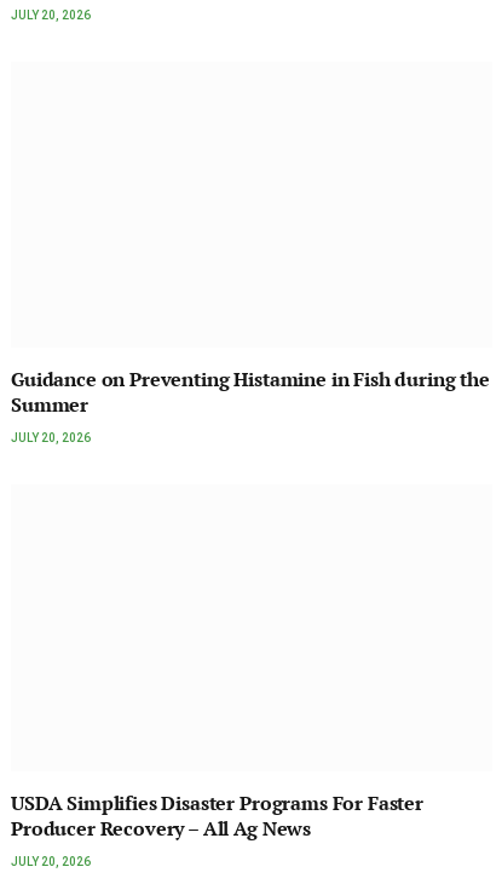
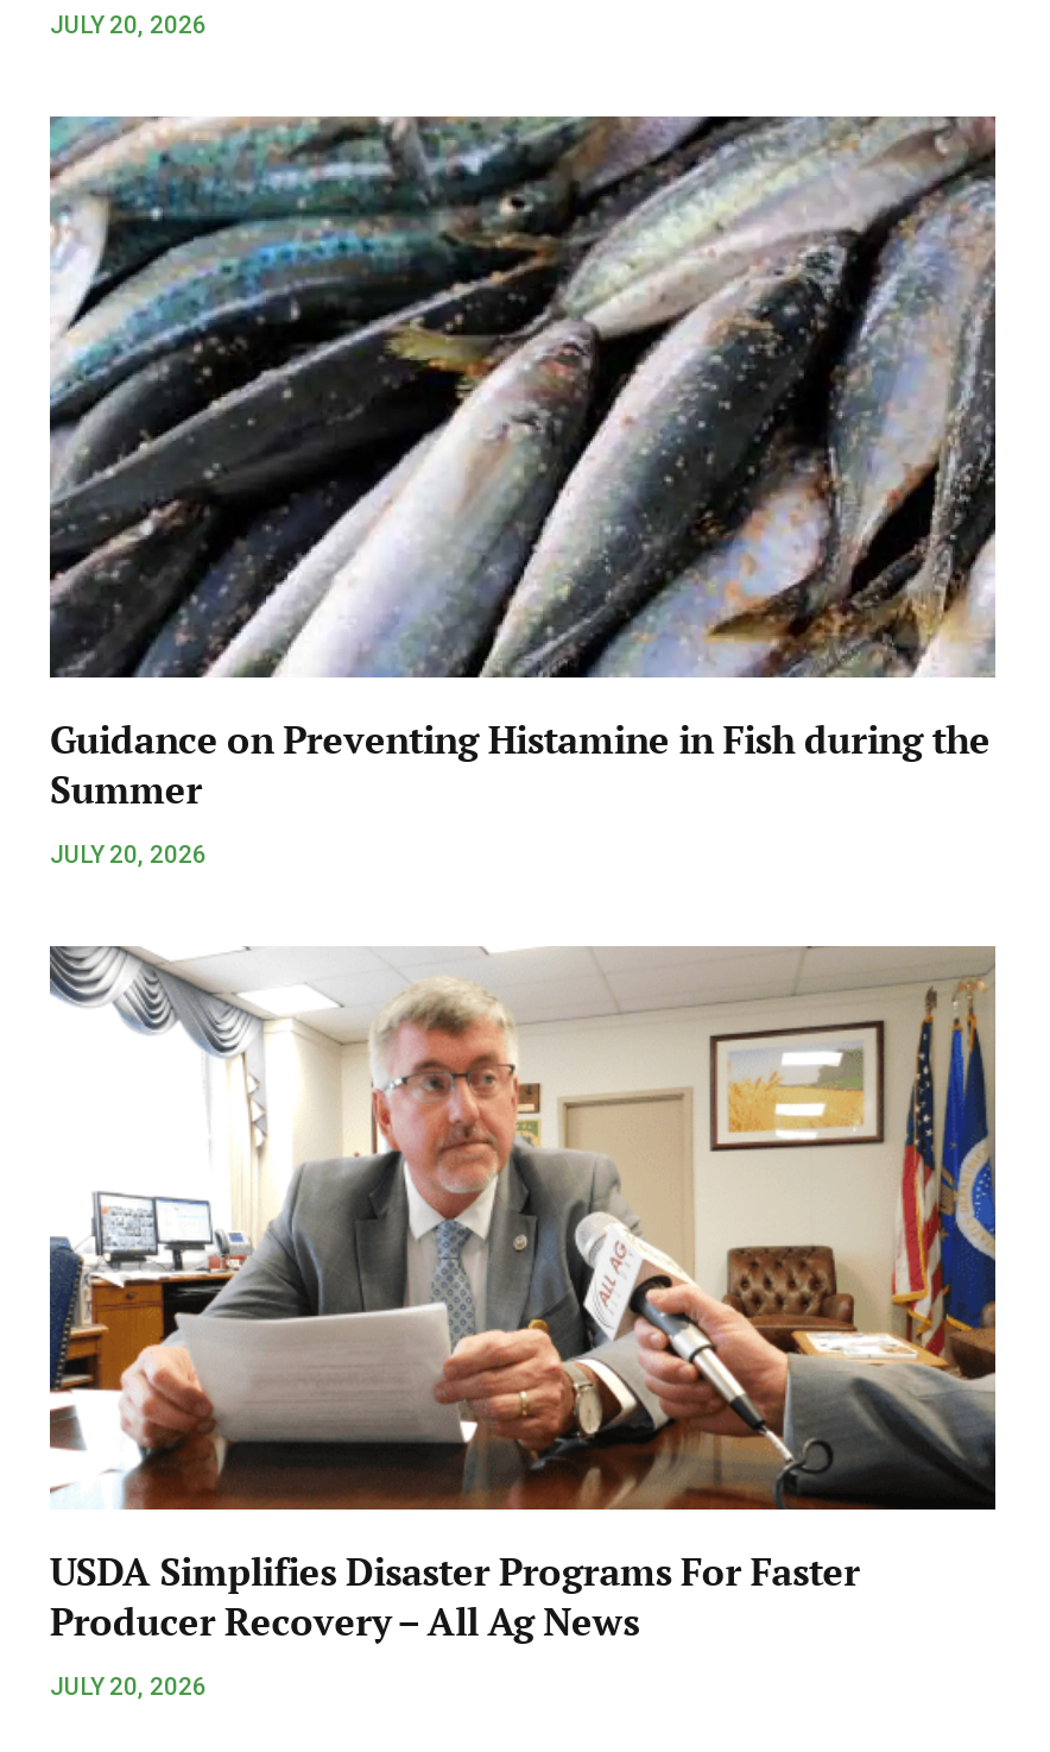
none -> [48,114,998,680] [image]
none -> [48,944,998,1512] [image]

